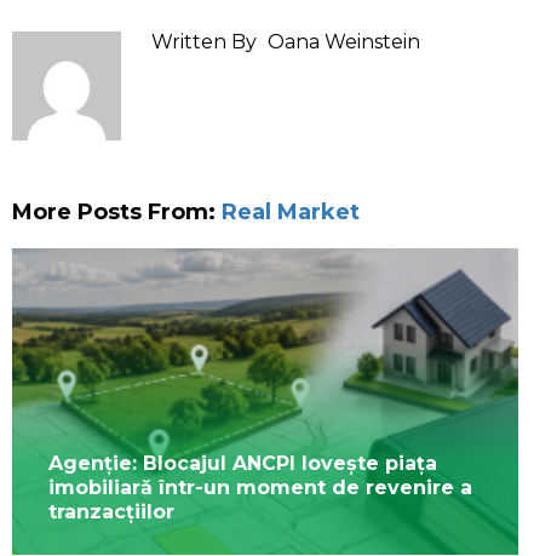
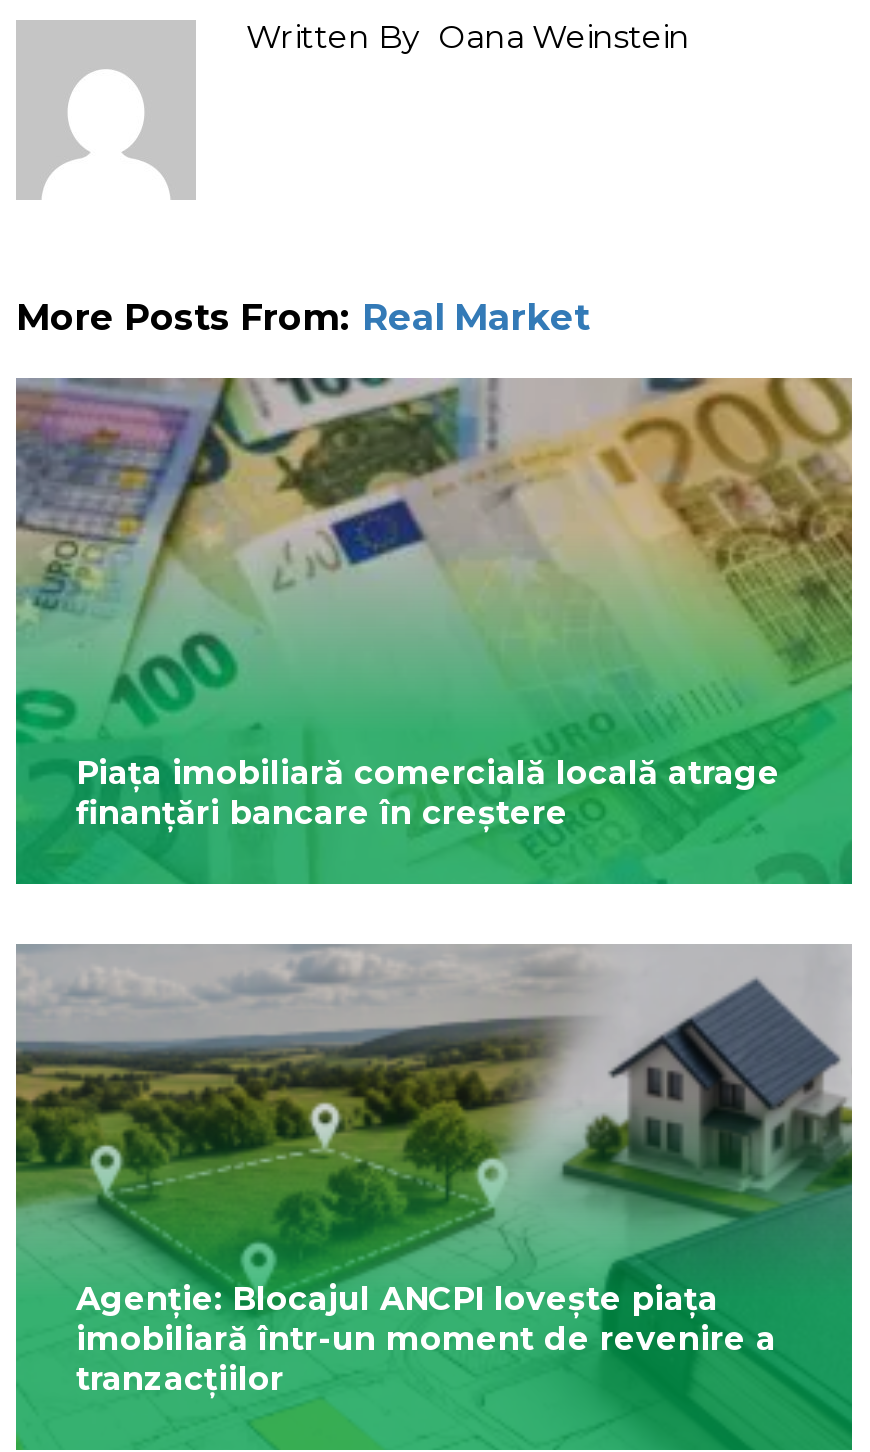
none -> [16,378,852,832] [image] | Piața imobiliară comercială locală atrage | finanțări bancare în creștere

